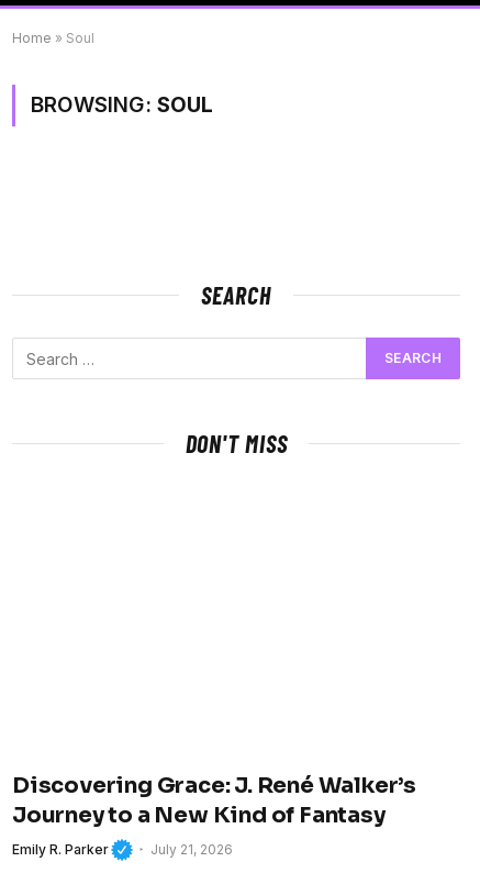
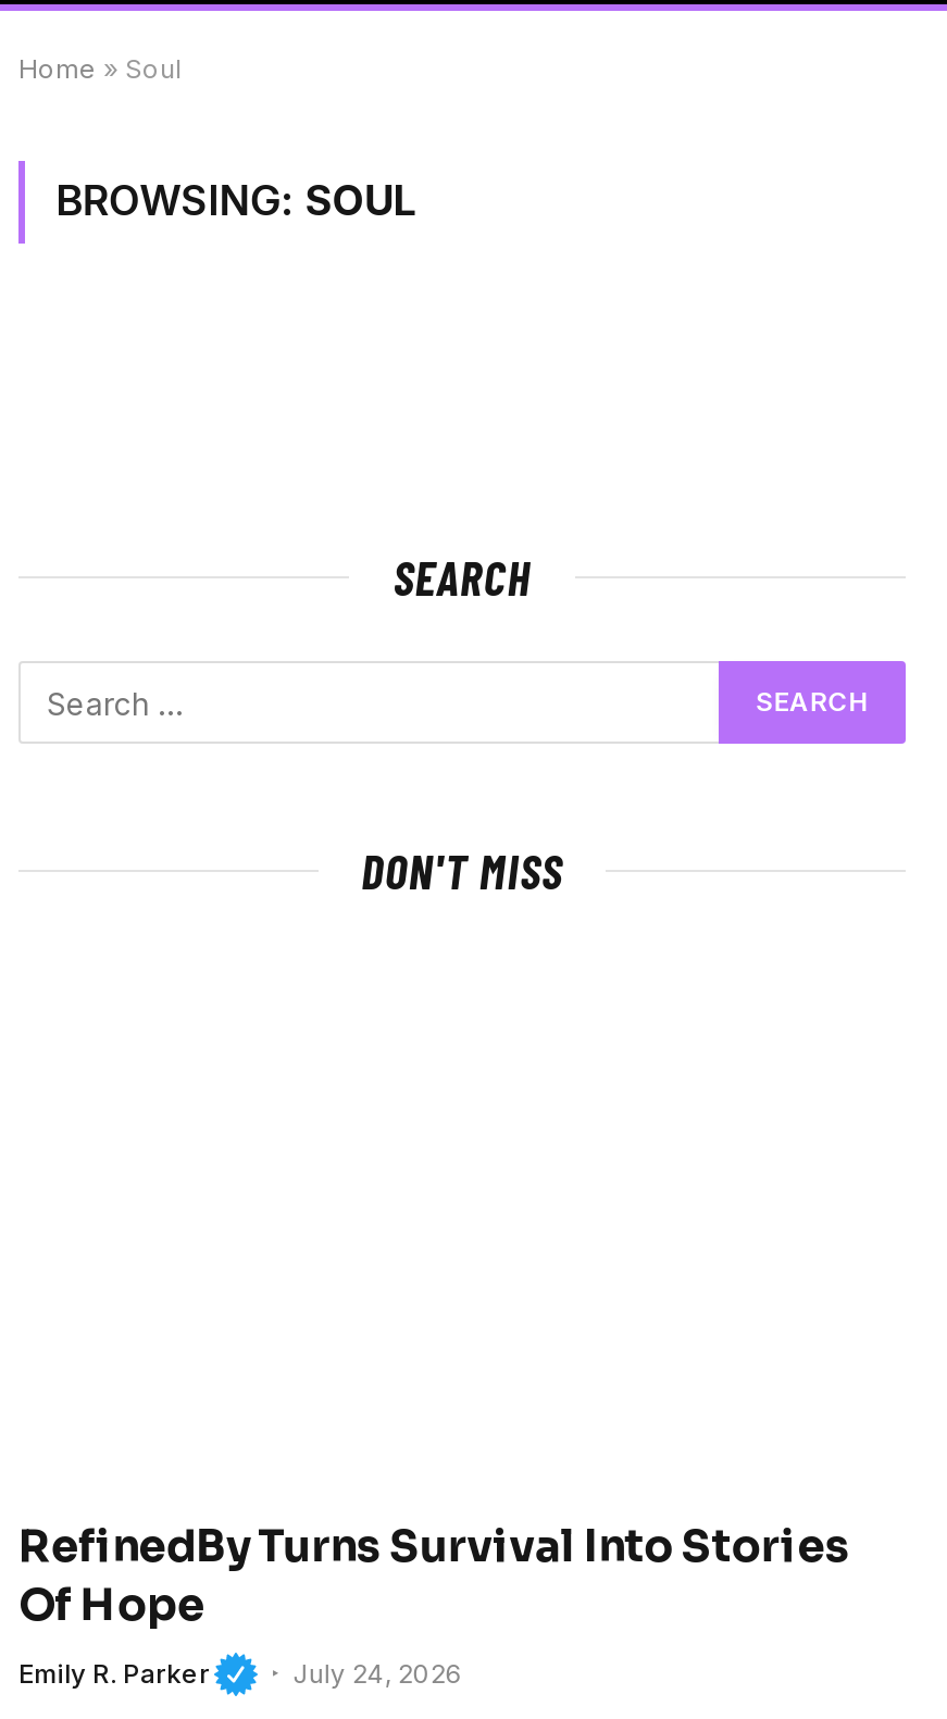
[12,772,416,829] Discovering Grace: J. René Walker’s | Journey to a New Kind of Fantasy -> [18,1520,850,1633] RefinedBy Turns Survival Into Stories | Of Hope
[151,841,233,858] July 21, 2026 -> [293,1657,463,1690] July 24, 2026

